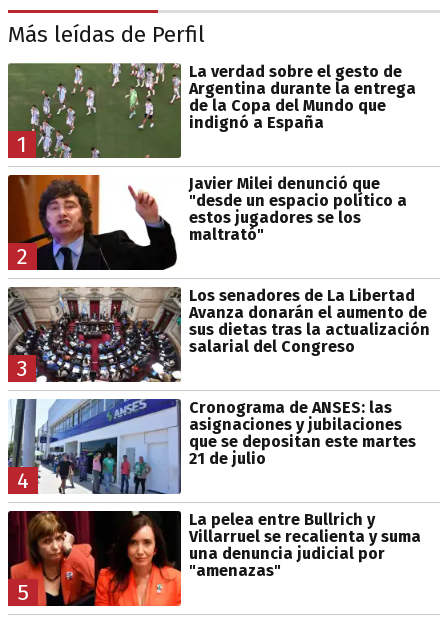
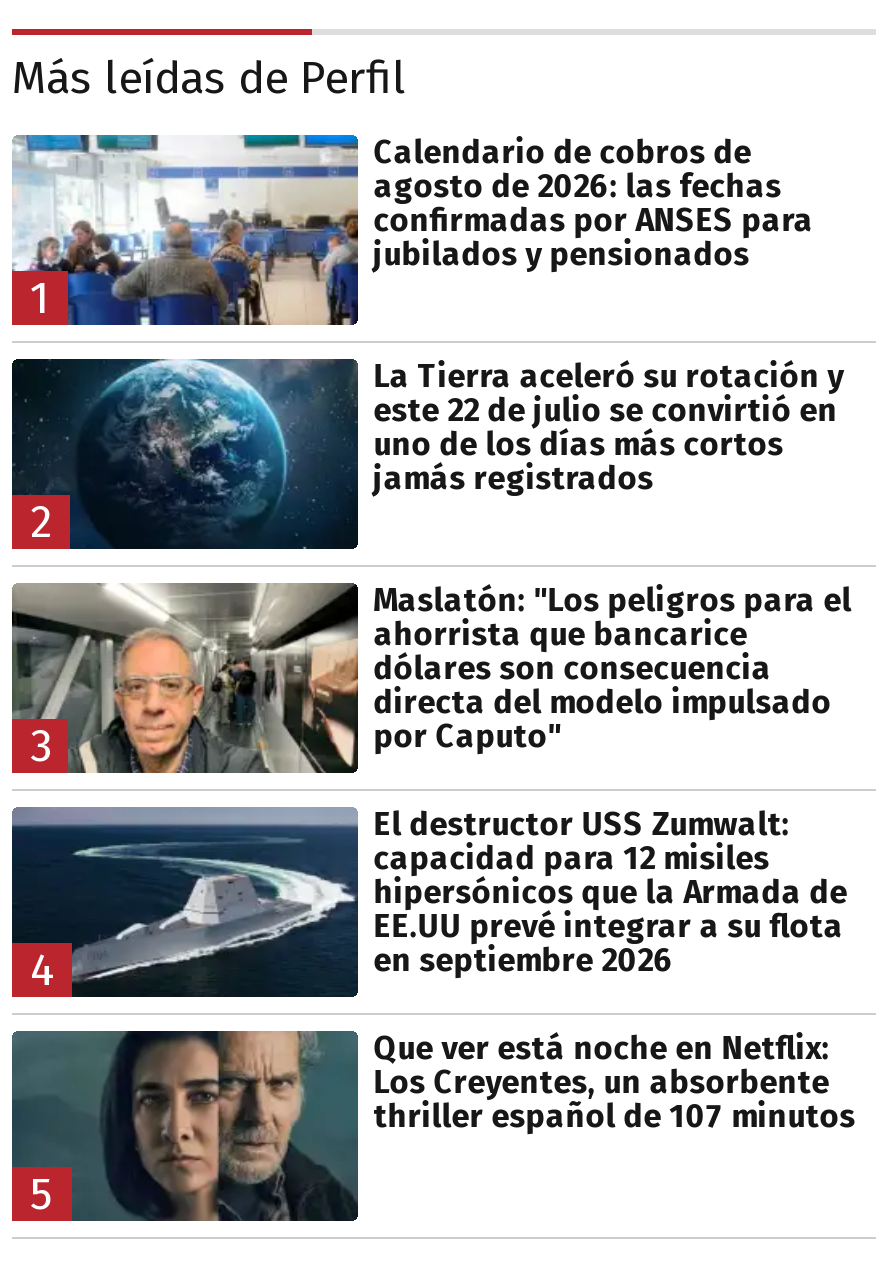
[7,62,416,159] [image] | La verdad sobre el gesto de | Argentina durante la entrega | de la Copa del Mundo que | indignó a España -> [12,133,814,325] [image] | Calendario de cobros de | agosto de 2026: las fechas | confirmadas por ANSES para | jubilados y pensionados
[8,174,407,271] [image] | Javier Milei denunció que | "desde un espacio político a | estos jugadores se los | maltrató" -> [12,357,844,551] [image] | La Tierra aceleró su rotación y | este 22 de julio se convirtió en | uno de los días más cortos | jamás registrados
[8,286,430,383] [image] | Los senadores de La Libertad | Avanza donarán el aumento de | sus dietas tras la actualización | salarial del Congreso -> [12,581,852,775] [image] | Maslatón: "Los peligros para el | ahorrista que bancarice | dólares son consecuencia | directa del modelo impulsado | por Caputo"
[7,398,416,495] [image] | Cronograma de ANSES: las | asignaciones y jubilaciones | que se depositan este martes | 21 de julio -> [10,805,848,999] [image] | El destructor USS Zumwalt: | capacidad para 12 misiles | hipersónicos que la Armada de | EE.UU prevé integrar a su flota | en septiembre 2026
[8,510,421,607] [image] | La pelea entre Bullrich y | Villarruel se recalienta y suma | una denuncia judicial por | "amenazas" -> [10,1029,856,1223] [image] | Que ver está noche en Netflix: | Los Creyentes, un absorbente | thriller español de 107 minutos

